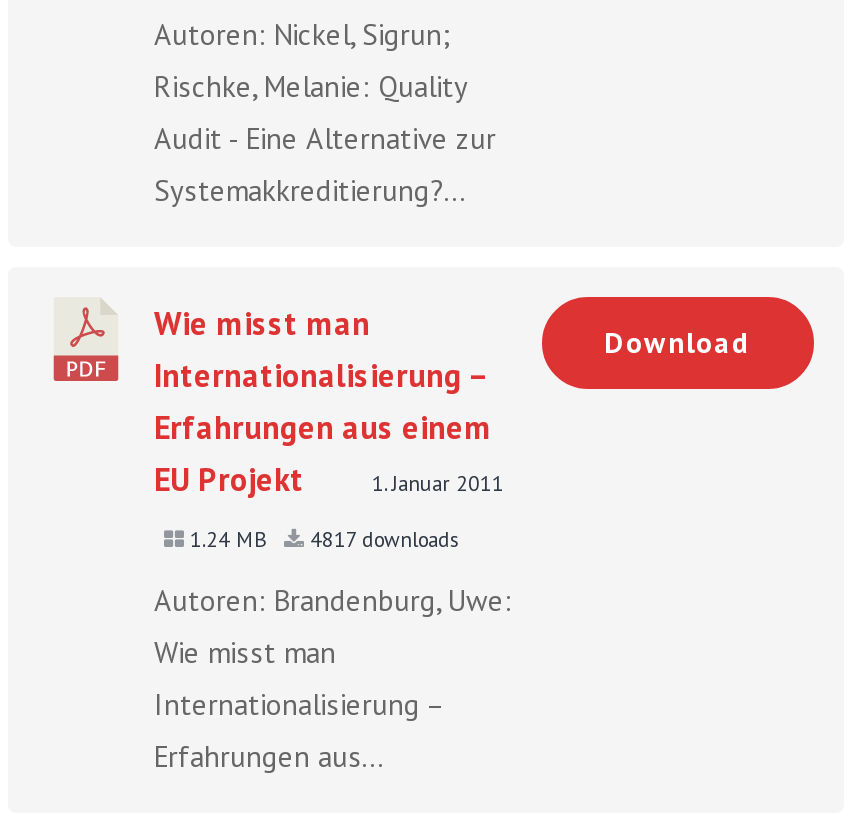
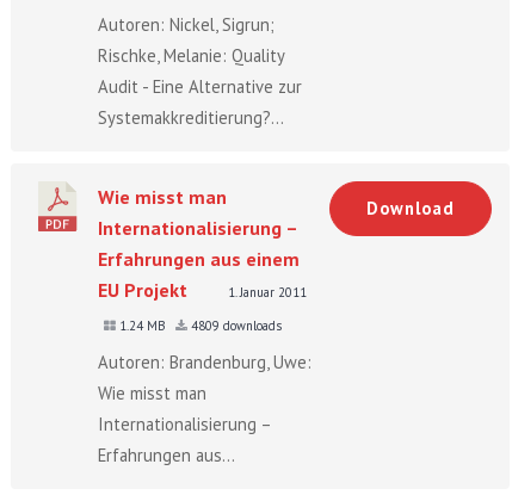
[184,524,460,552] 1.24 MB 4817 downloads -> [116,317,282,333] 1.24 MB 4809 downloads

